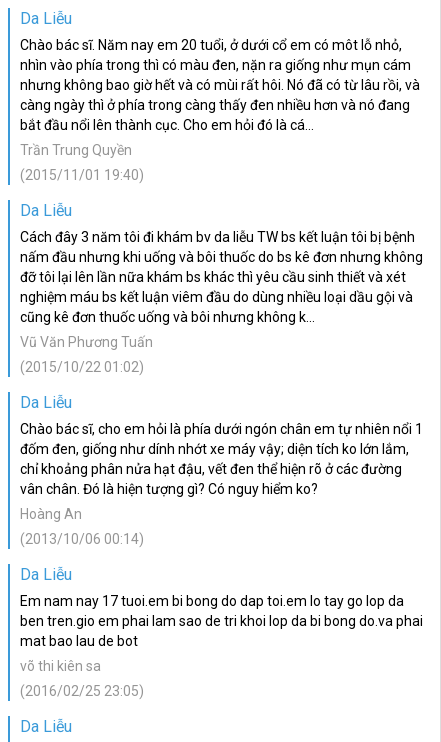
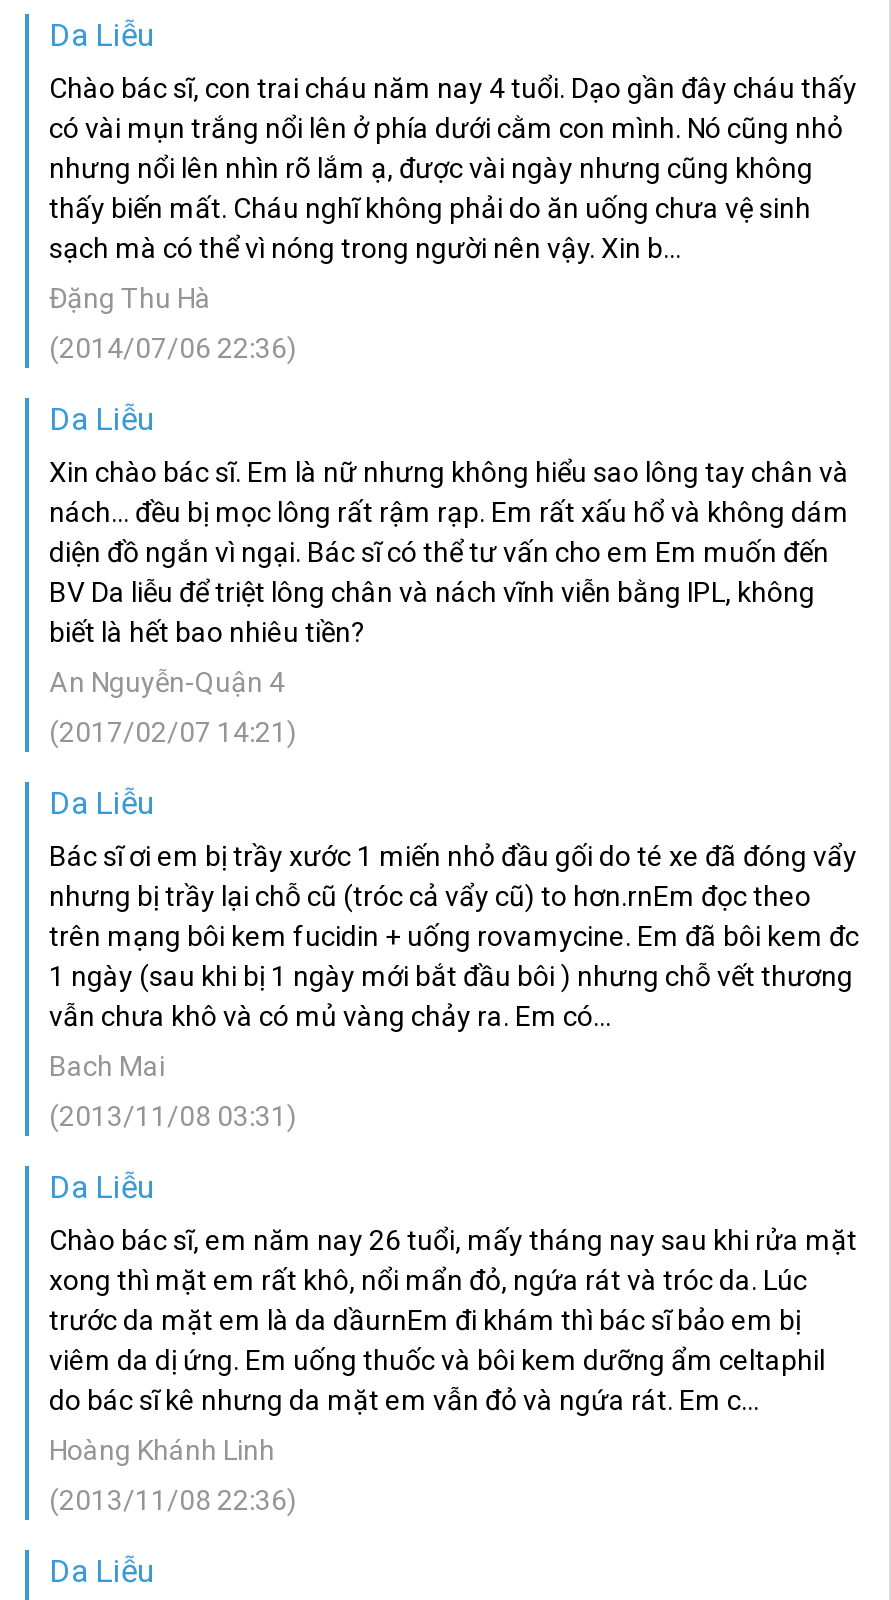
[20,37,420,133] Chào bác sĩ. Năm nay em 20 tuổi, ở dưới cổ em có môt lỗ nhỏ, | nhìn vào phía trong thì có màu đen, nặn ra giống như mụn cám | nhưng không bao giờ hết và có mùi rất hôi. Nó đã có từ lâu rồi, và | càng ngày thì ở phía trong càng thấy đen nhiều hơn và nó đang | bắt đầu nổi lên thành cục. Cho em hỏi đó là cá... -> [49,72,857,264] Chào bác sĩ, con trai cháu năm nay 4 tuổi. Dạo gần đây cháu thấy | có vài mụn trắng nổi lên ở phía dưới cằm con mình. Nó cũng nhỏ | nhưng nổi lên nhìn rõ lắm ạ, được vài ngày nhưng cũng không | thấy biến mất. Cháu nghĩ không phải do ăn uống chưa vệ sinh | sạch mà có thể vì nóng trong người nên vậy. Xin b...
[20,142,132,158] Trần Trung Quyền -> [49,282,211,314] Đặng Thu Hà
[20,167,144,183] (2015/11/01 19:40) -> [49,332,297,364] (2014/07/06 22:36)
[20,229,423,325] Cách đây 3 năm tôi đi khám bv da liễu TW bs kết luận tôi bị bệnh | nấm đầu nhưng khi uống và bôi thuốc do bs kê đơn nhưng không | đỡ tôi lại lên lần nữa khám bs khác thì yêu cầu sinh thiết và xét | nghiệm máu bs kết luận viêm đầu do dùng nhiều loại dầu gội và | cũng kê đơn thuốc uống và bôi nhưng không k... -> [49,456,849,648] Xin chào bác sĩ. Em là nữ nhưng không hiểu sao lông tay chân và | nách... đều bị mọc lông rất rậm rạp. Em rất xấu hổ và không dám | diện đồ ngắn vì ngại. Bác sĩ có thể tư vấn cho em Em muốn đến | BV Da liễu để triệt lông chân và nách vĩnh viễn bằng IPL, không | biết là hết bao nhiêu tiền?
[20,334,153,350] Vũ Văn Phương Tuấn -> [49,666,285,698] An Nguyễn-Quận 4
[20,359,144,375] (2015/10/22 01:02) -> [49,716,297,748] (2017/02/07 14:21)
[20,421,423,497] Chào bác sĩ, cho em hỏi là phía dưới ngón chân em tự nhiên nổi 1 | đốm đen, giống như dính nhớt xe máy vậy; diện tích ko lớn lắm, | chỉ khoảng phân nửa hạt đậu, vết đen thể hiện rõ ở các đường | vân chân. Đó là hiện tượng gì? Có nguy hiểm ko? -> [49,840,859,1032] Bác sĩ ơi em bị trầy xước 1 miến nhỏ đầu gối do té xe đã đóng vẩy | nhưng bị trầy lại chỗ cũ (tróc cả vẩy cũ) to hơn.rnEm đọc theo | trên mạng bôi kem fucidin + uống rovamycine. Em đã bôi kem đc | 1 ngày (sau khi bị 1 ngày mới bắt đầu bôi ) nhưng chỗ vết thương | vẫn chưa khô và có mủ vàng chảy ra. Em có...
[20,506,82,522] Hoàng An -> [49,1050,165,1082] Bach Mai
[20,531,144,547] (2013/10/06 00:14) -> [49,1100,297,1132] (2013/11/08 03:31)
[20,593,423,649] Em nam nay 17 tuoi.em bi bong do dap toi.em lo tay go lop da | ben tren.gio em phai lam sao de tri khoi lop da bi bong do.va phai | mat bao lau de bot -> [49,1224,857,1416] Chào bác sĩ, em năm nay 26 tuổi, mấy tháng nay sau khi rửa mặt | xong thì mặt em rất khô, nổi mẩn đỏ, ngứa rát và tróc da. Lúc | trước da mặt em là da dầurnEm đi khám thì bác sĩ bảo em bị | viêm da dị ứng. Em uống thuốc và bôi kem dưỡng ẩm celtaphil | do bác sĩ kê nhưng da mặt em vẫn đỏ và ngứa rát. Em c...
[20,658,101,674] võ thi kiên sa -> [49,1434,275,1466] Hoàng Khánh Linh
[20,683,144,699] (2016/02/25 23:05) -> [49,1484,297,1516] (2013/11/08 22:36)

